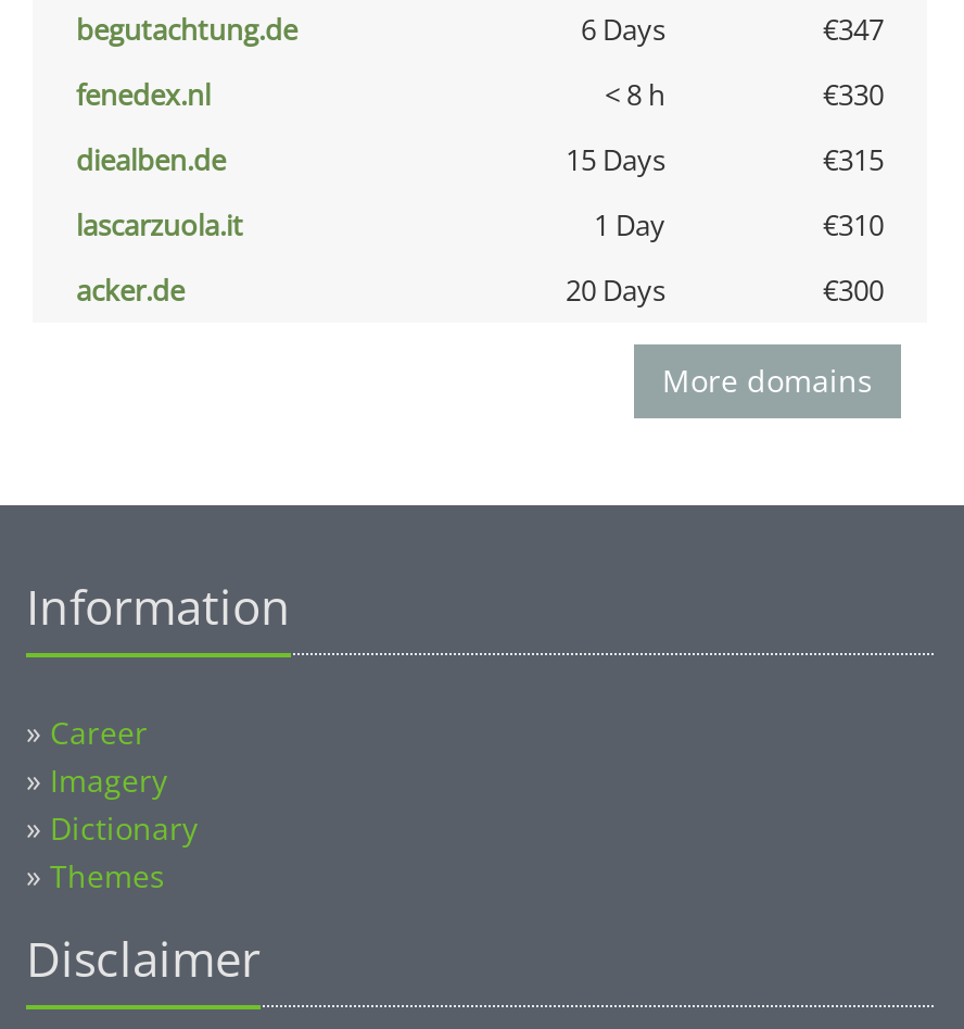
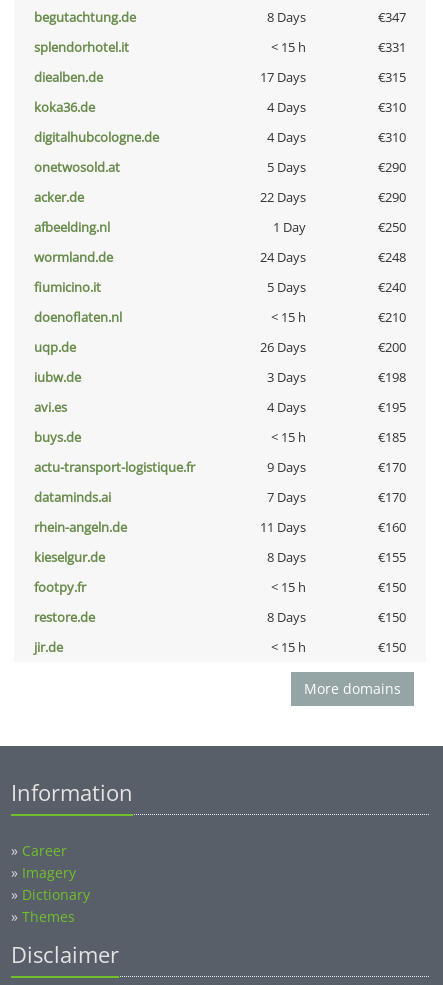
[581,10,665,49] 6 Days -> [266,8,305,26] 8 Days
[76,75,884,114] fenedex.nl | < 8 h | €330 -> [34,38,406,56] splendorhotel.it | < 15 h | €331
[566,140,665,179] 15 Days -> [259,68,305,86] 17 Days
[76,205,665,244] lascarzuola.it | 1 Day -> [34,98,305,116] koka36.de | 4 Days
none -> [34,128,406,176] digitalhubcologne.de | 4 Days | €310 | onetwosold.at | 5 Days | €290
[566,271,884,310] 20 Days | €300 -> [34,188,406,656] 22 Days | €290 | afbeelding.nl | 1 Day | €250 | wormland.de | 24 Days | €248 | fiumicino.it | 5 Days | €240 | doenoflaten.nl | < 15 h | €210 | uqp.de | 26 Days | €200 | iubw.de | 3 Days | €198 | avi.es | 4 Days | €195 | buys.de | < 15 h | €185 | actu-transport-logistique.fr | 9 Days | €170 | dataminds.ai | 7 Days | €170 | rhein-angeln.de | 11 Days | €160 | kieselgur.de | 8 Days | €155 | footpy.fr | < 15 h | €150 | restore.de | 8 Days | €150 | jir.de | < 15 h | €150

